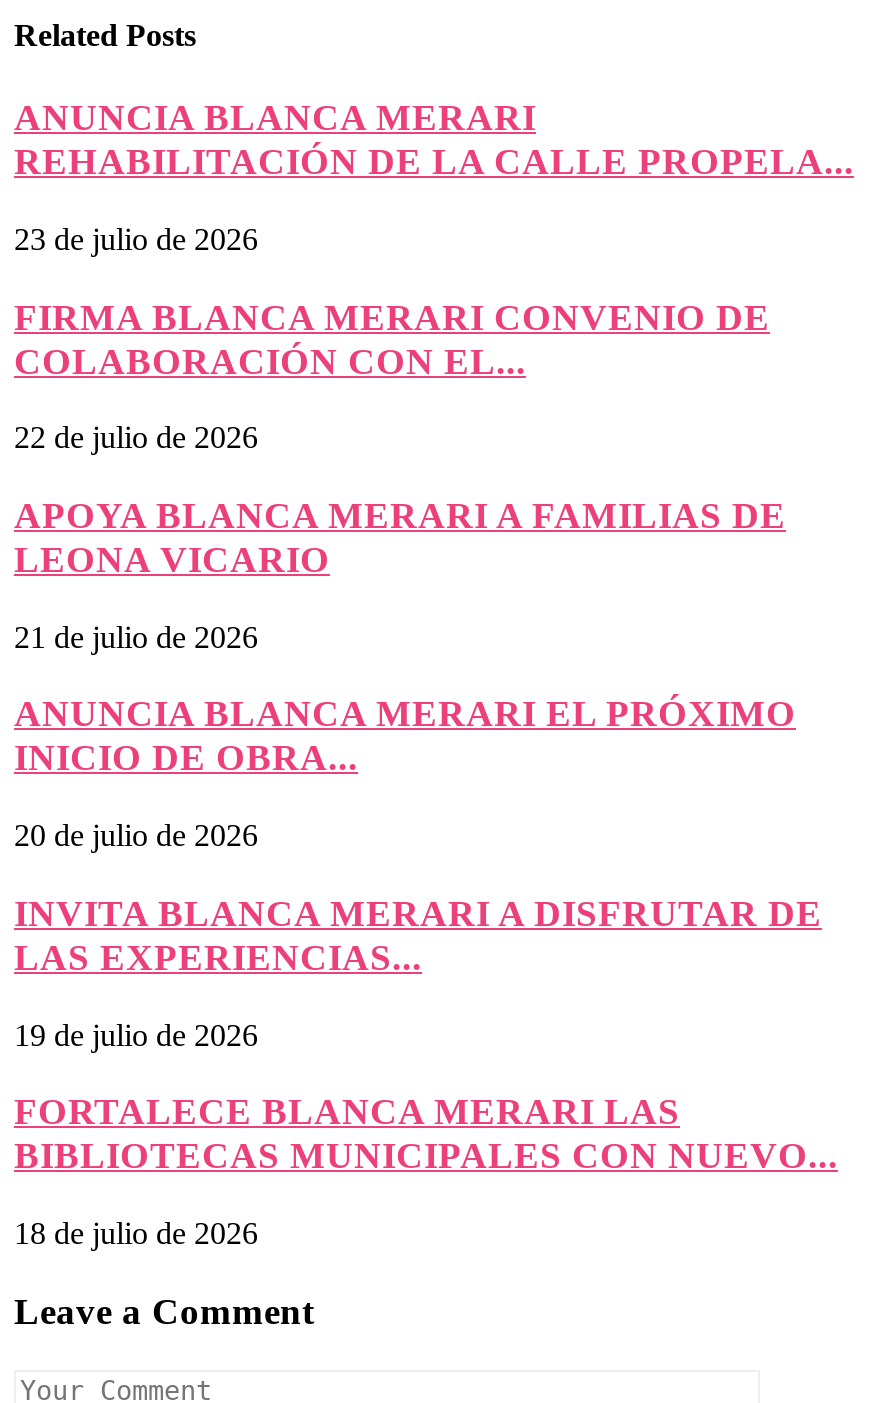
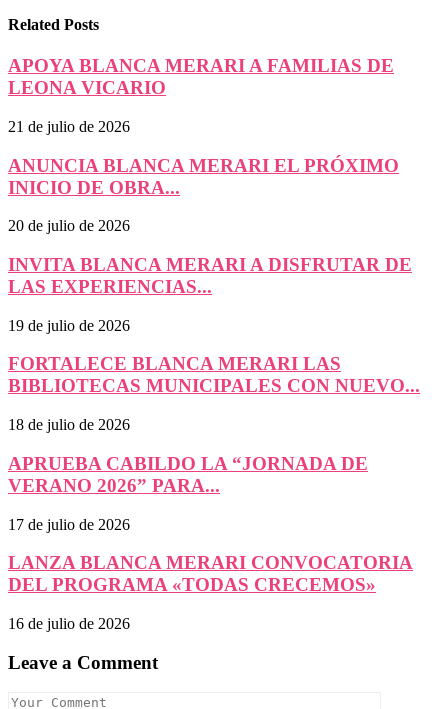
[14,96,854,455] ANUNCIA BLANCA MERARI | REHABILITACIÓN DE LA CALLE PROPELA... | 23 de julio de 2026 | FIRMA BLANCA MERARI CONVENIO DE | COLABORACIÓN CON EL... | 22 de julio de 2026 -> none
moved [14,494,838,1250] -> [8,55,420,433]: APOYA BLANCA MERARI A FAMILIAS DE | LEONA VICARIO | 21 de julio de 2026 | ... | BIBLIOTECAS MUNICIPALES CON NUEVO... | 18 de julio de 2026
none -> [8,453,413,632] APRUEBA CABILDO LA “JORNADA DE | VERANO 2026” PARA... | 17 de julio de 2026 | LANZA BLANCA MERARI CONVOCATORIA | DEL PROGRAMA «TODAS CRECEMOS» | 16 de julio de 2026

